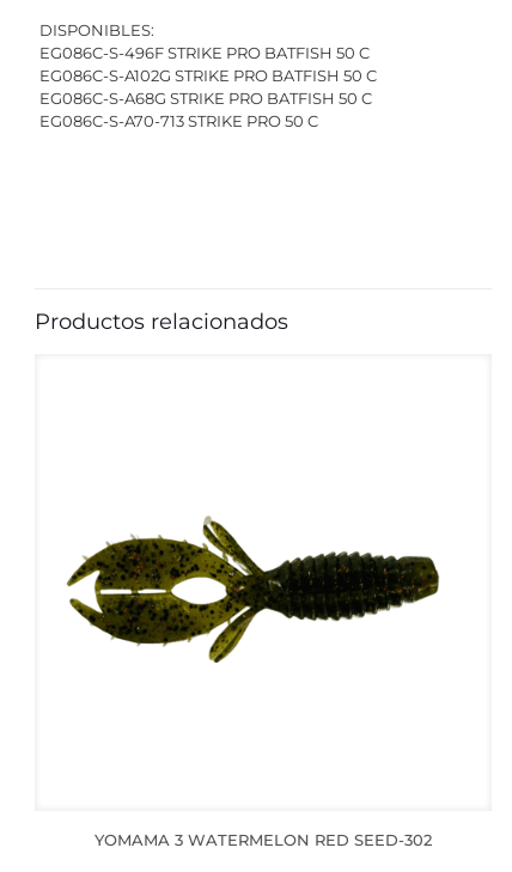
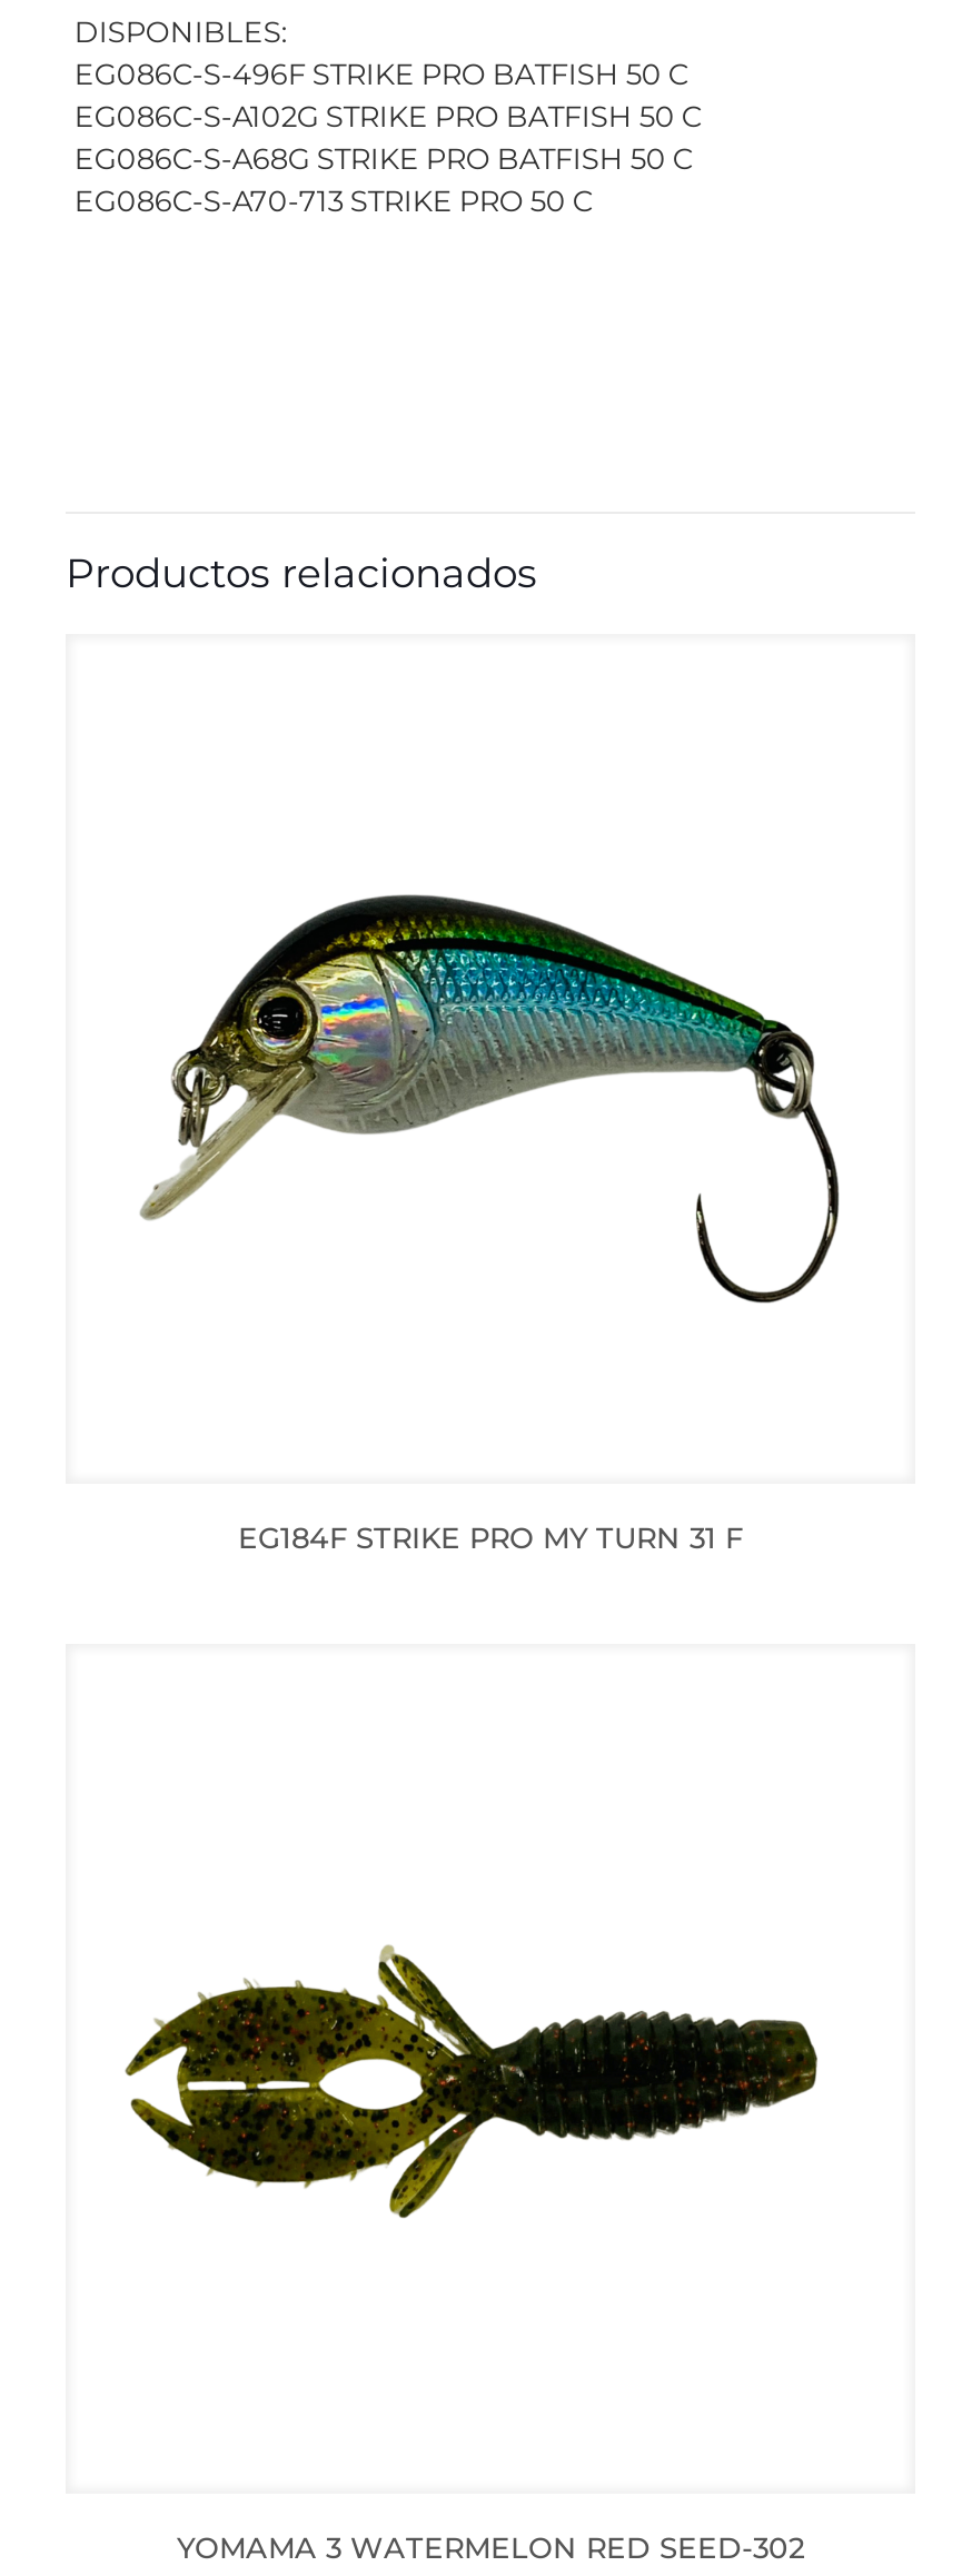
none -> [139,892,842,1306] [image]
none -> [238,1518,743,1554] EG184F STRIKE PRO MY TURN 31 F

